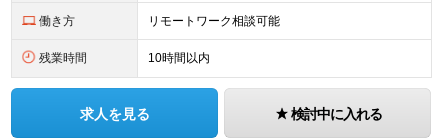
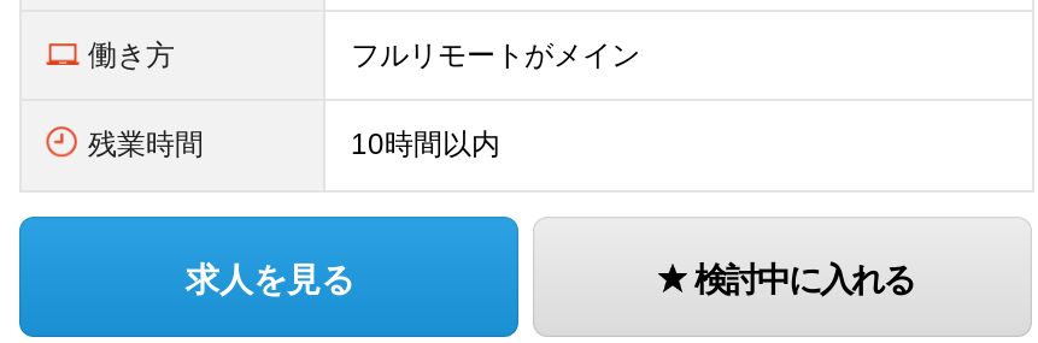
[148,14,280,28] リモートワーク相談可能 -> [351,39,640,72] フルリモートがメイン

